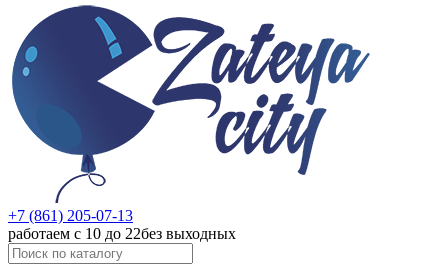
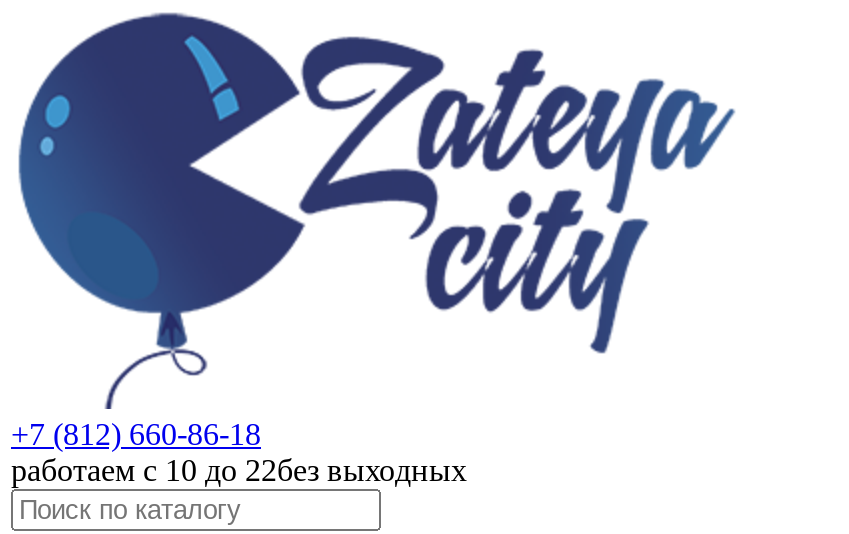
[8,207,133,224] +7 (861) 205-07-13 -> [11,417,261,451] +7 (812) 660-86-18

